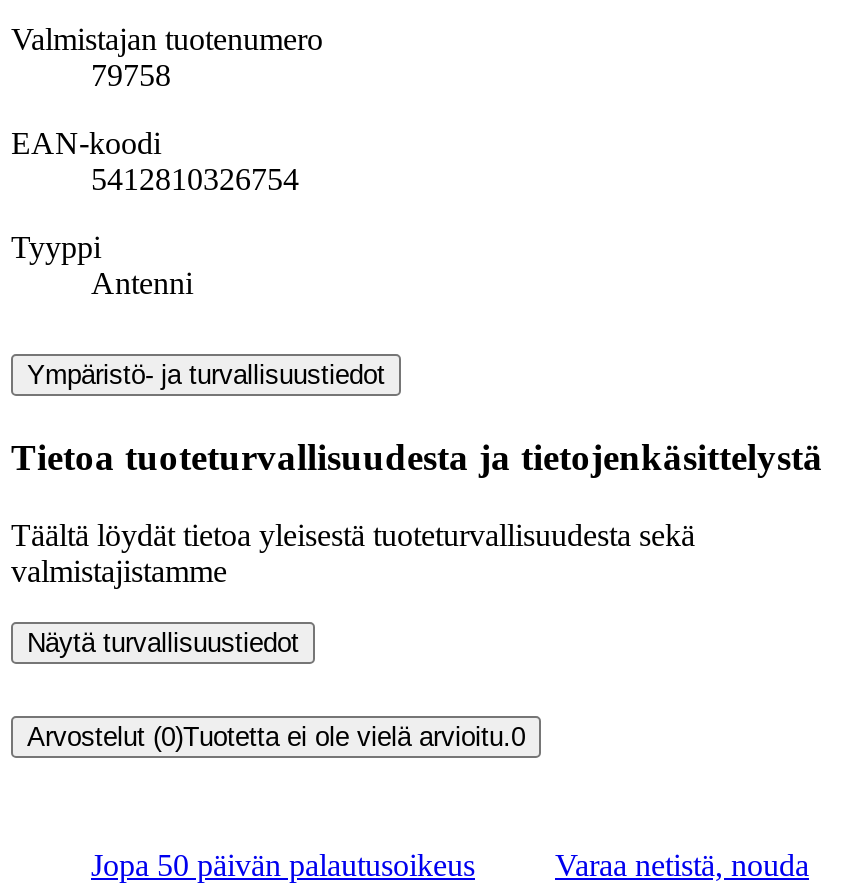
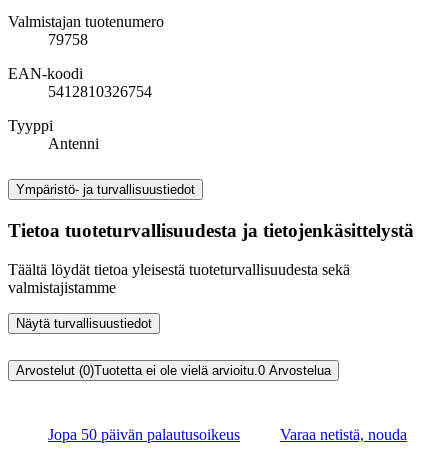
[27,721,525,751] Arvostelut (0)Tuotetta ei ole vielä arvioitu.0 -> [16,362,331,377] Arvostelut (0)Tuotetta ei ole vielä arvioitu.0 Arvostelua

